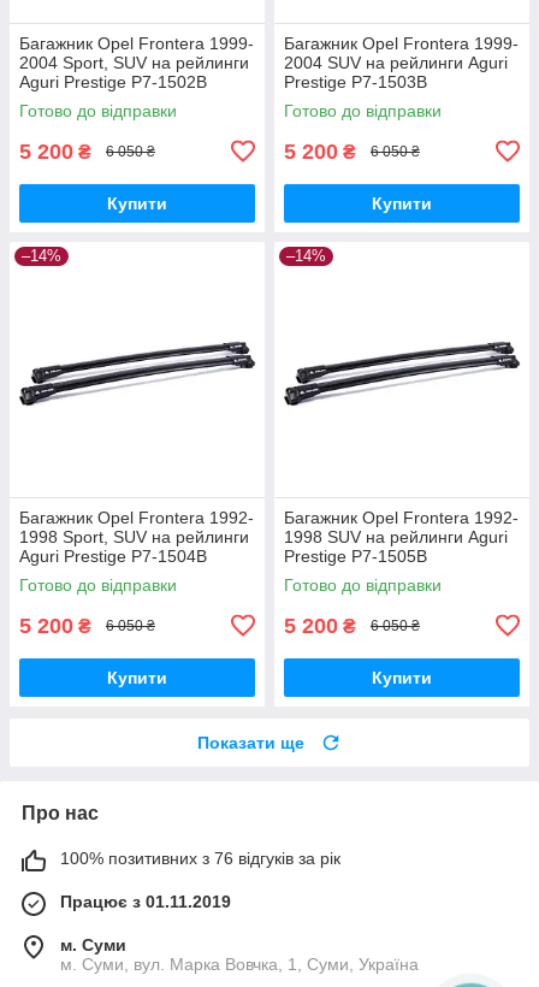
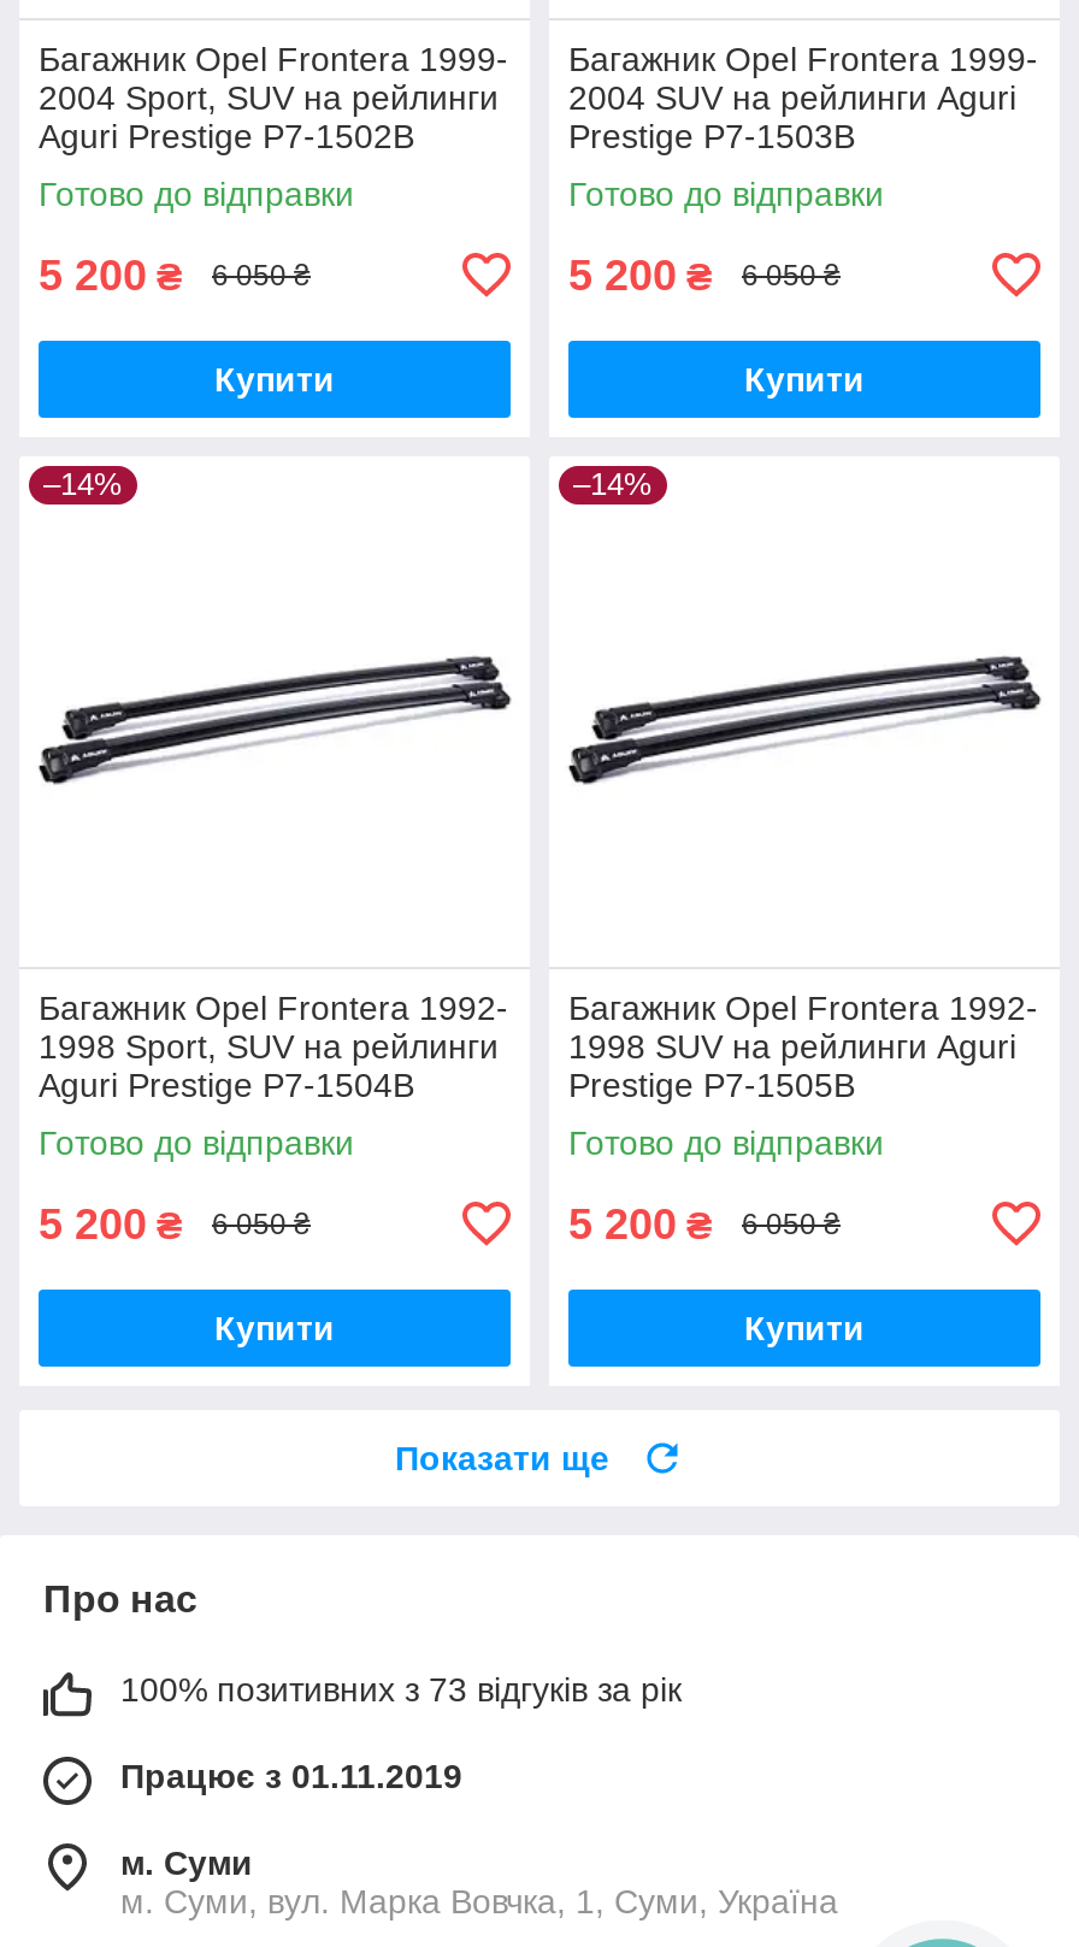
[60,848,340,868] 100% позитивних з 76 відгуків за рік -> [120,1670,682,1708] 100% позитивних з 73 відгуків за рік

